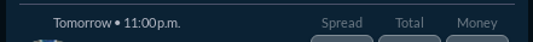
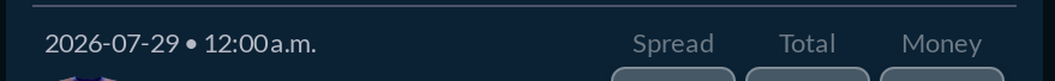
[53,14,180,30] Tomorrow • 11:00 p.m. -> [44,26,316,57] 2026-07-29 • 12:00 a.m.

